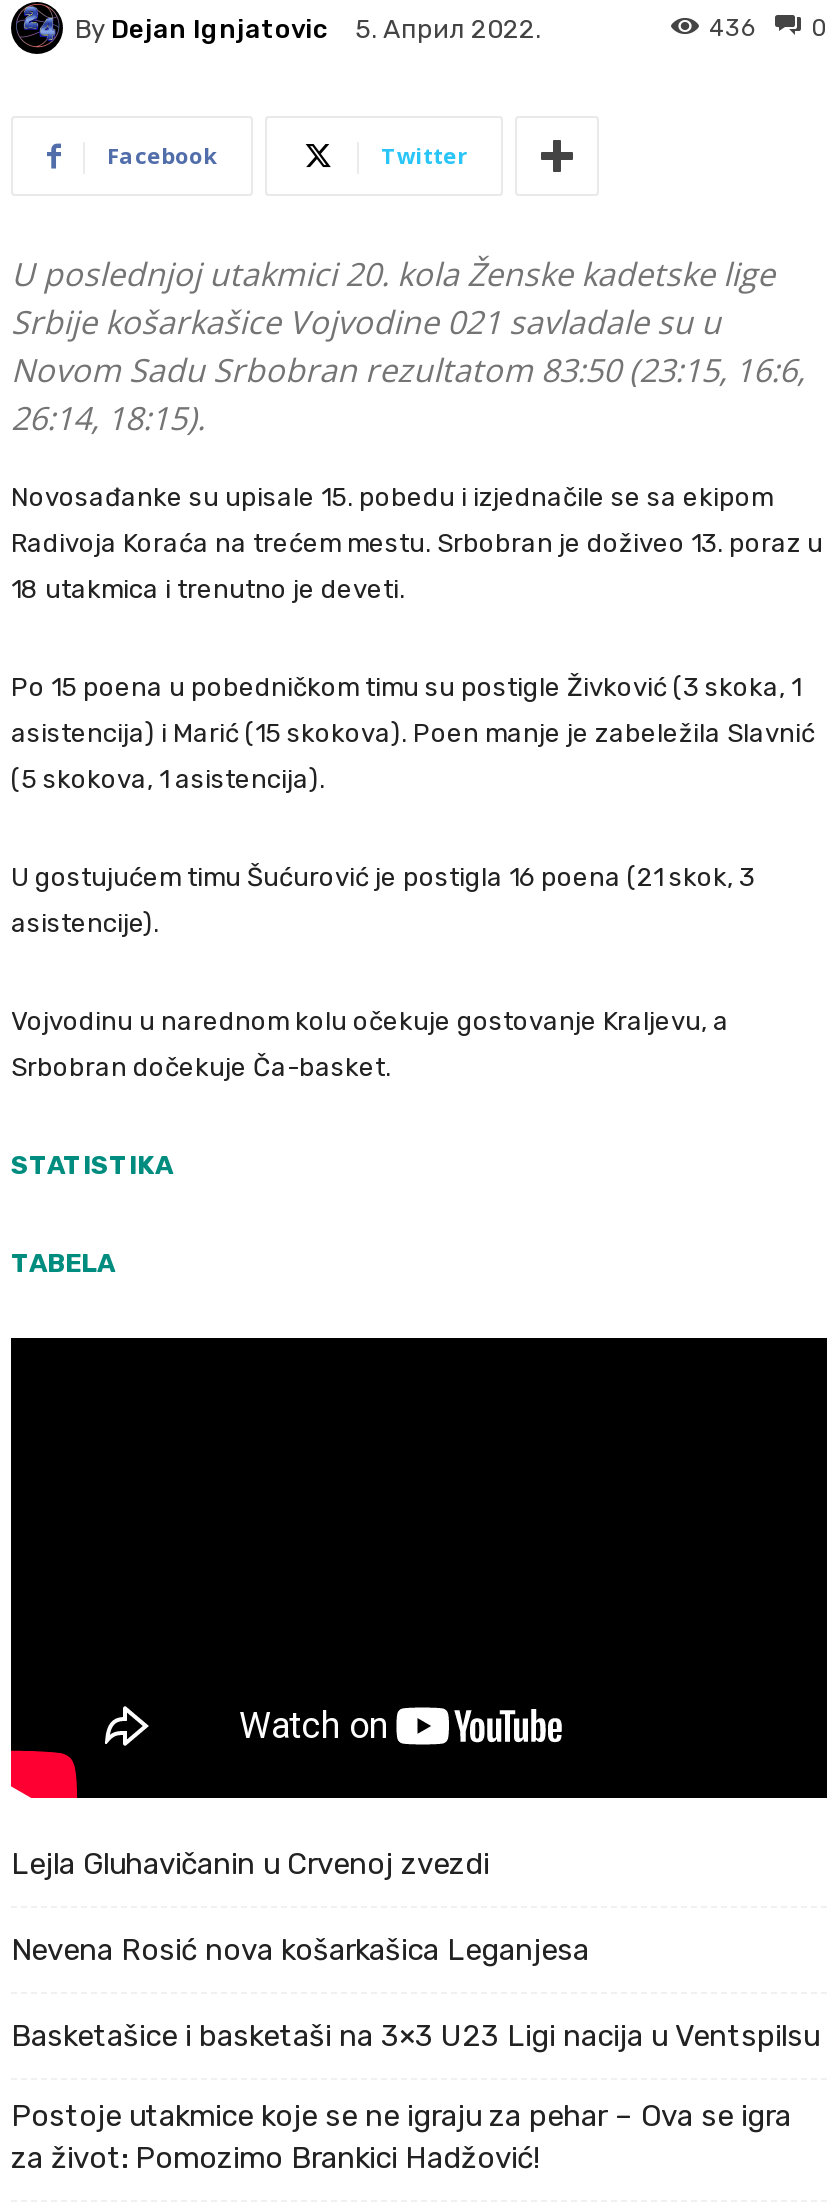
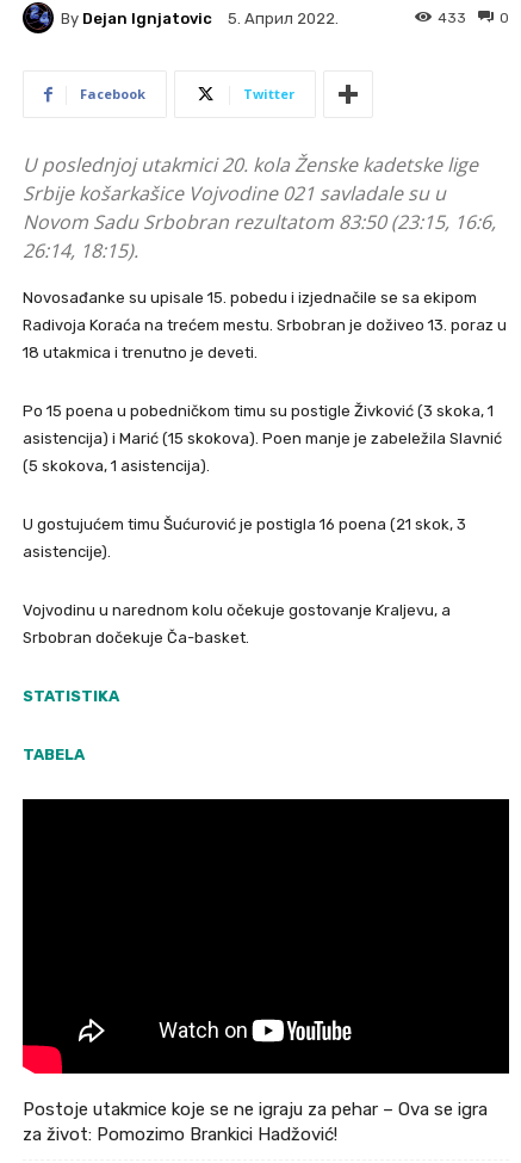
[709,14,755,42] 436 -> [438,9,466,26] 433
[11,1845,819,2053] Lejla Gluhavičanin u Crvenoj zvezdi | Nevena Rosić nova košarkašica Leganjesa | Basketašice i basketaši na 3×3 U23 Ligi nacija u Ventspilsu -> none

